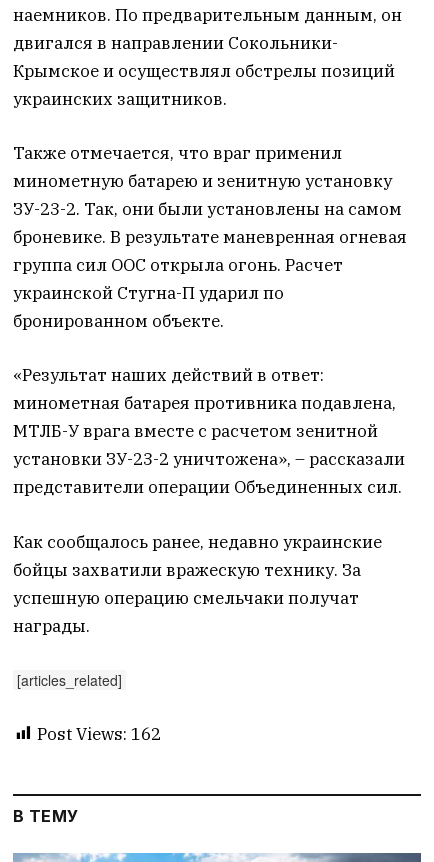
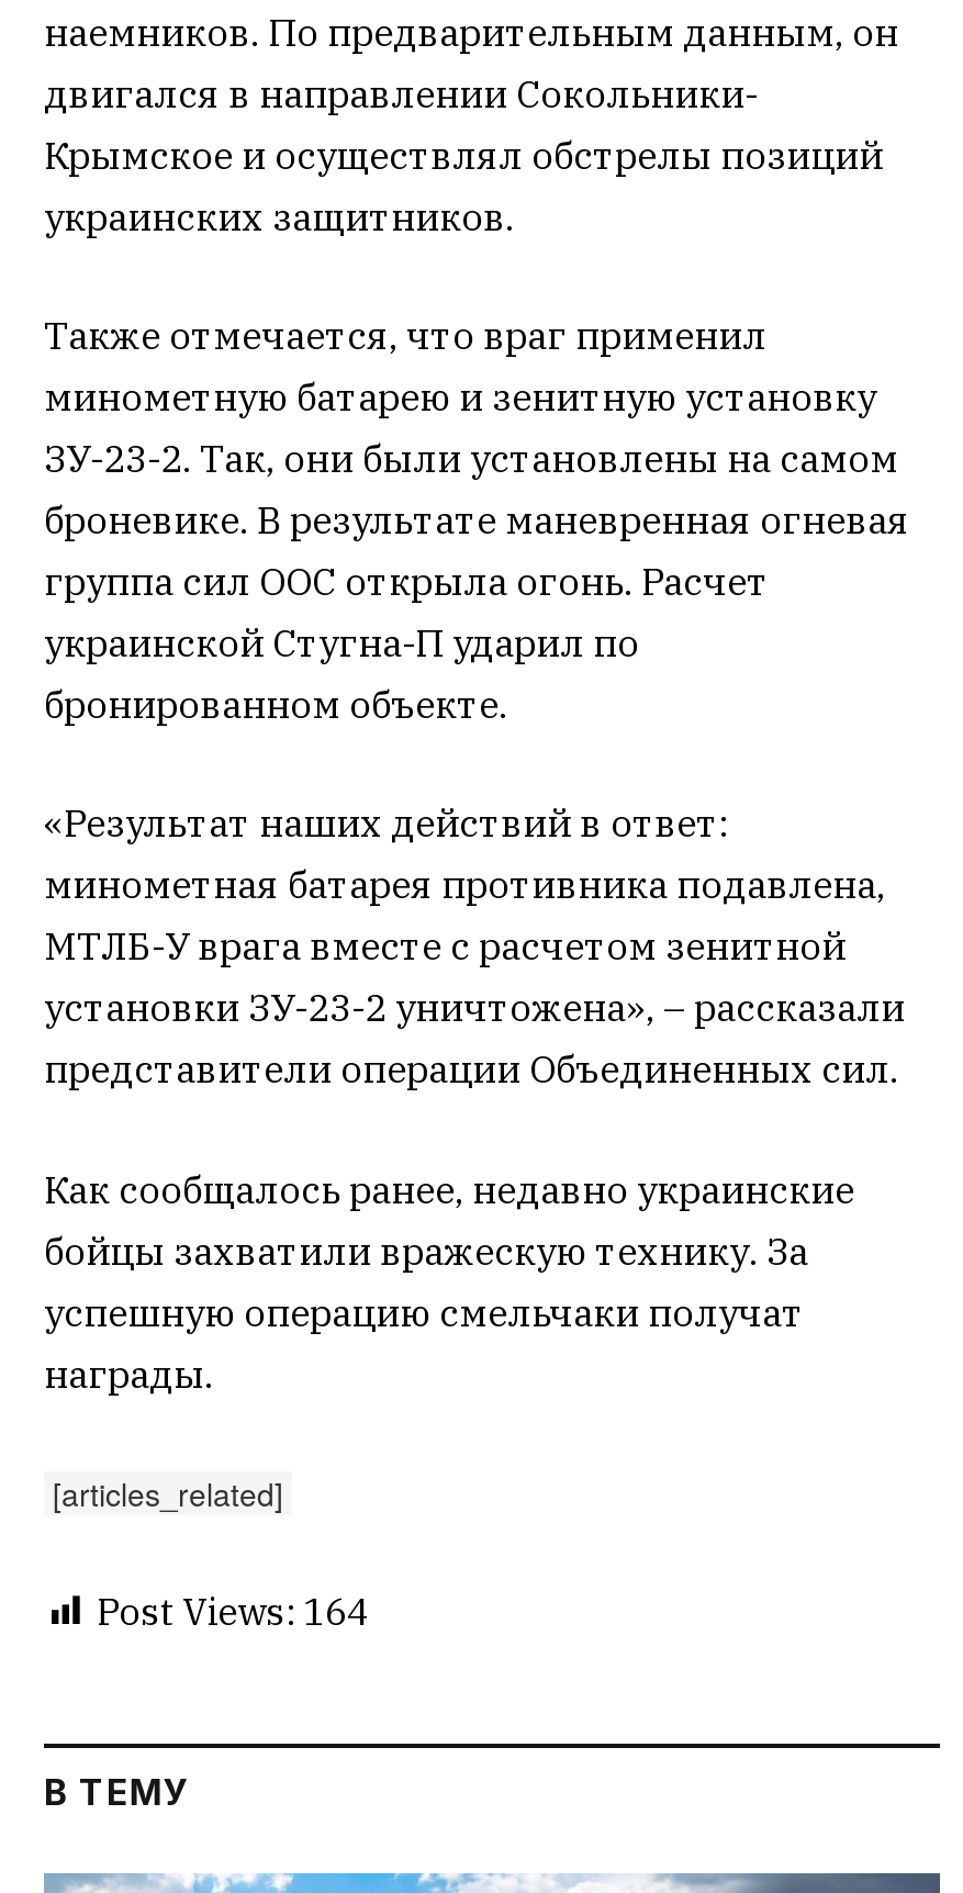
[37,723,161,745] Post Views: 162 -> [97,1587,369,1636] Post Views: 164

